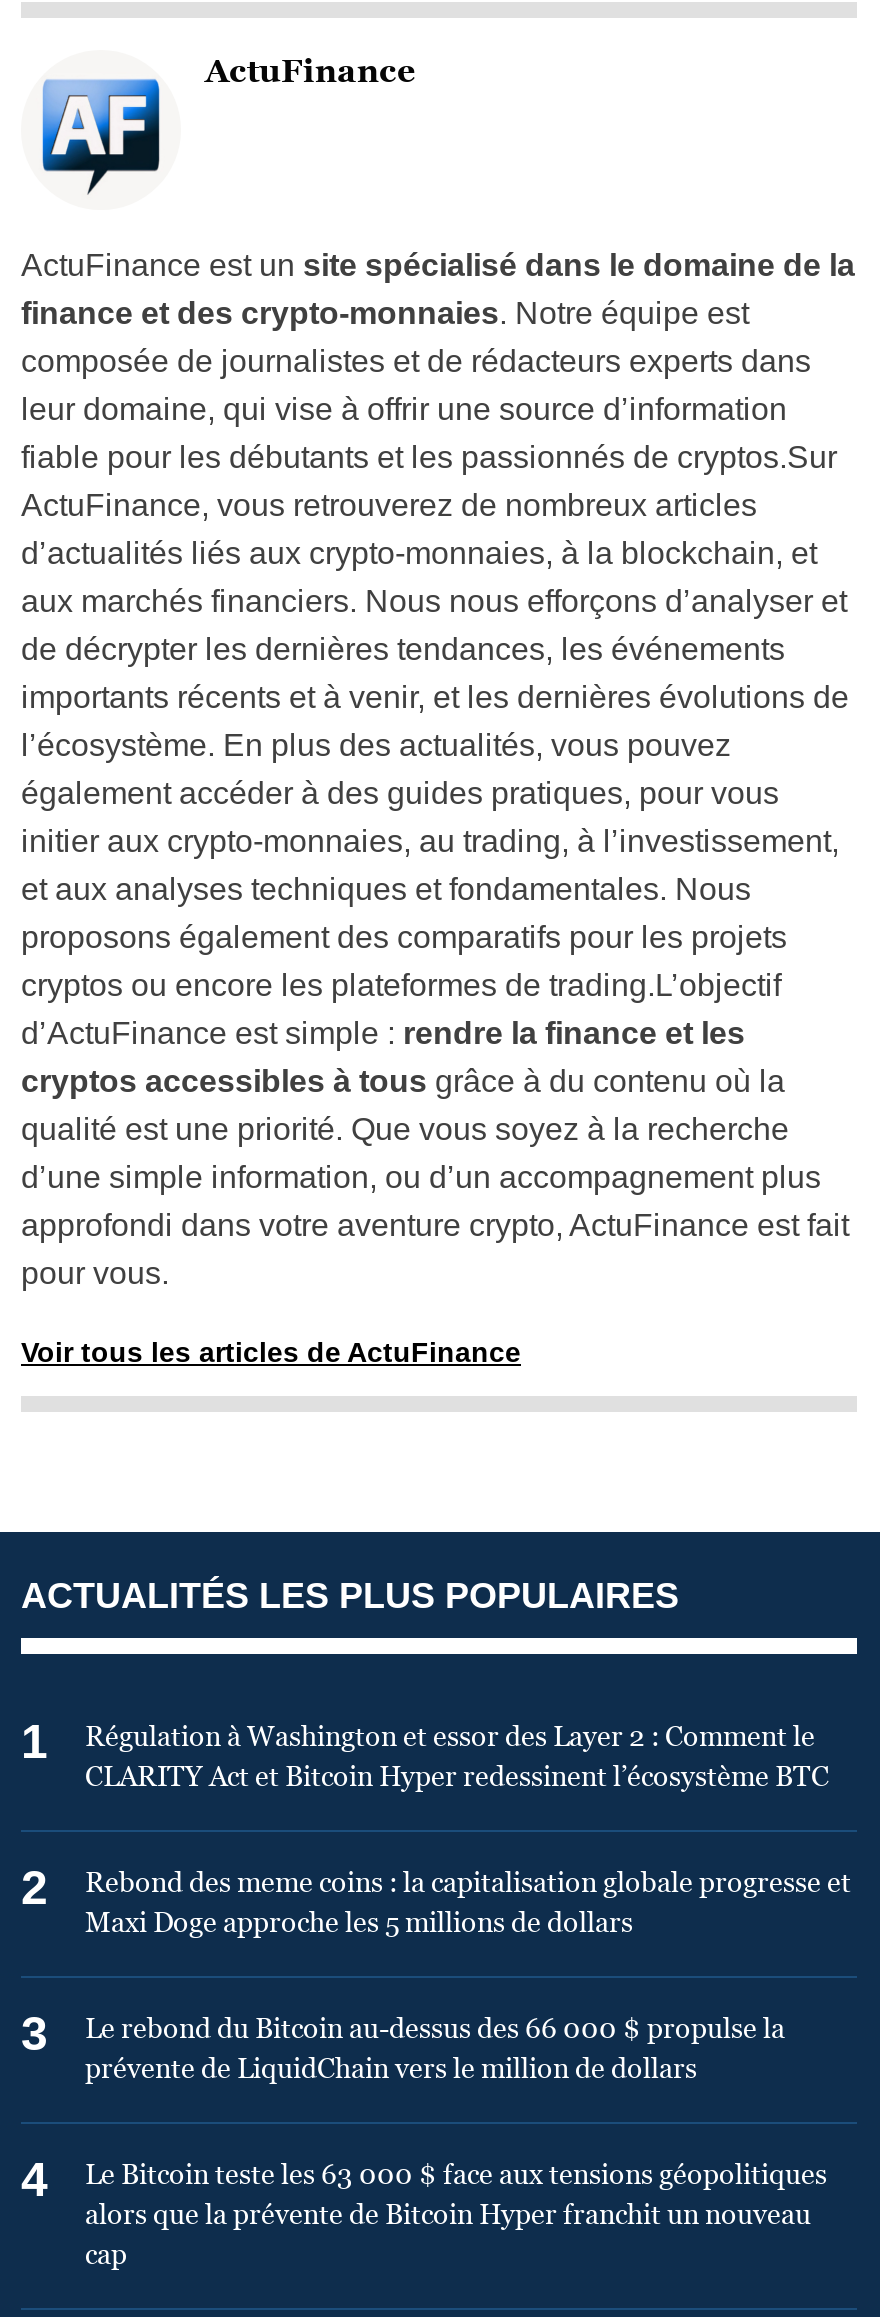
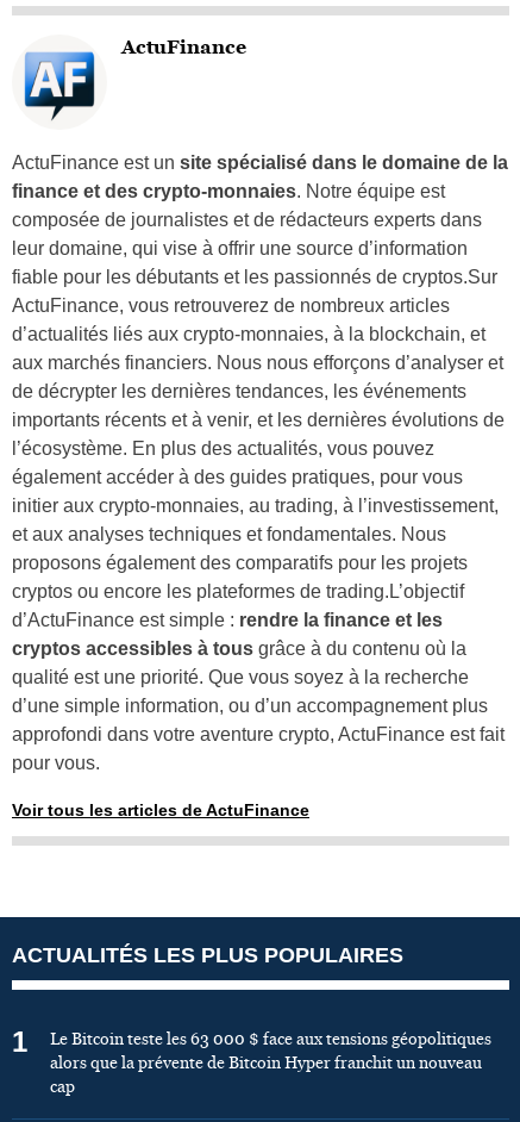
[21,1720,851,2206] Régulation à Washington et essor des Layer 2 : Comment le | CLARITY Act et Bitcoin Hyper redessinent l’écosystème BTC | 2 | Rebond des meme coins : la capitalisation globale progresse et | Maxi Doge approche les 5 millions de dollars | 3 | Le rebond du Bitcoin au-dessus des 66 000 $ propulse la | prévente de LiquidChain vers le million de dollars | 4 -> none

